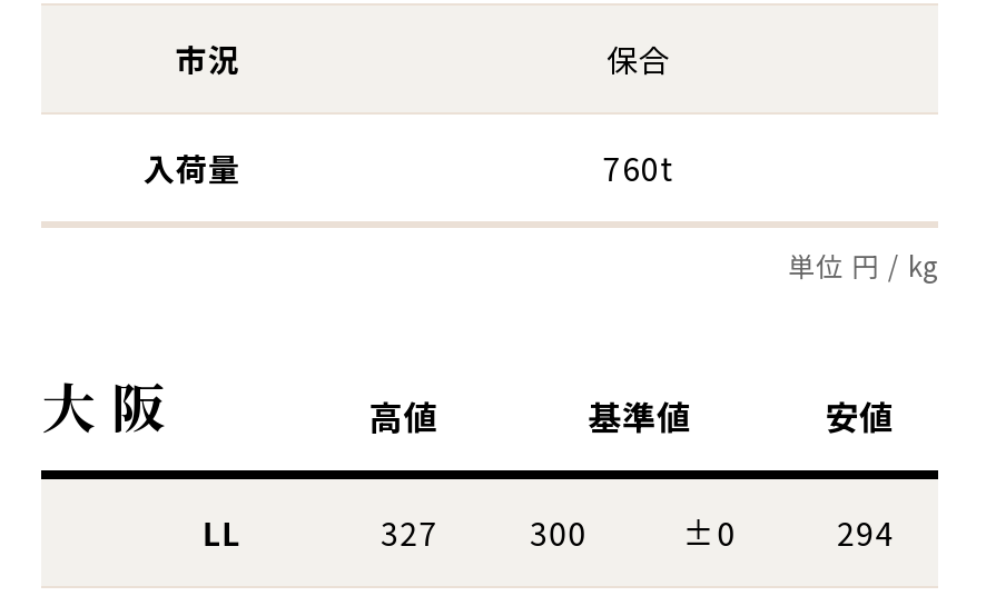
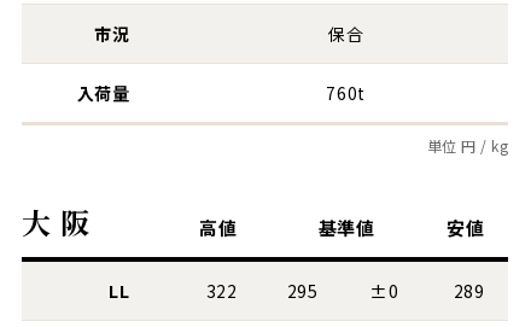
[381,509,438,554] 327 -> [206,278,237,302] 322
[530,509,587,554] 300 -> [287,278,318,302] 295
[837,509,894,554] 294 -> [453,278,484,302] 289

